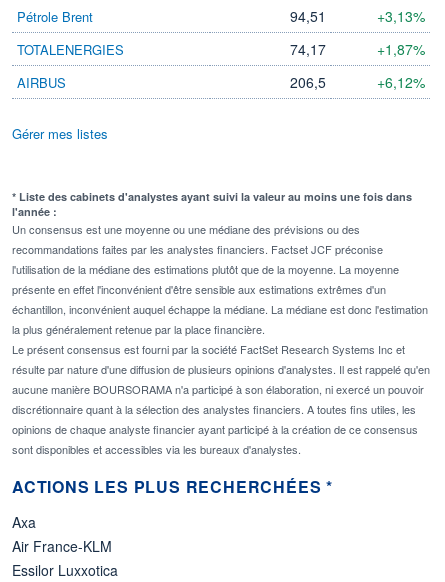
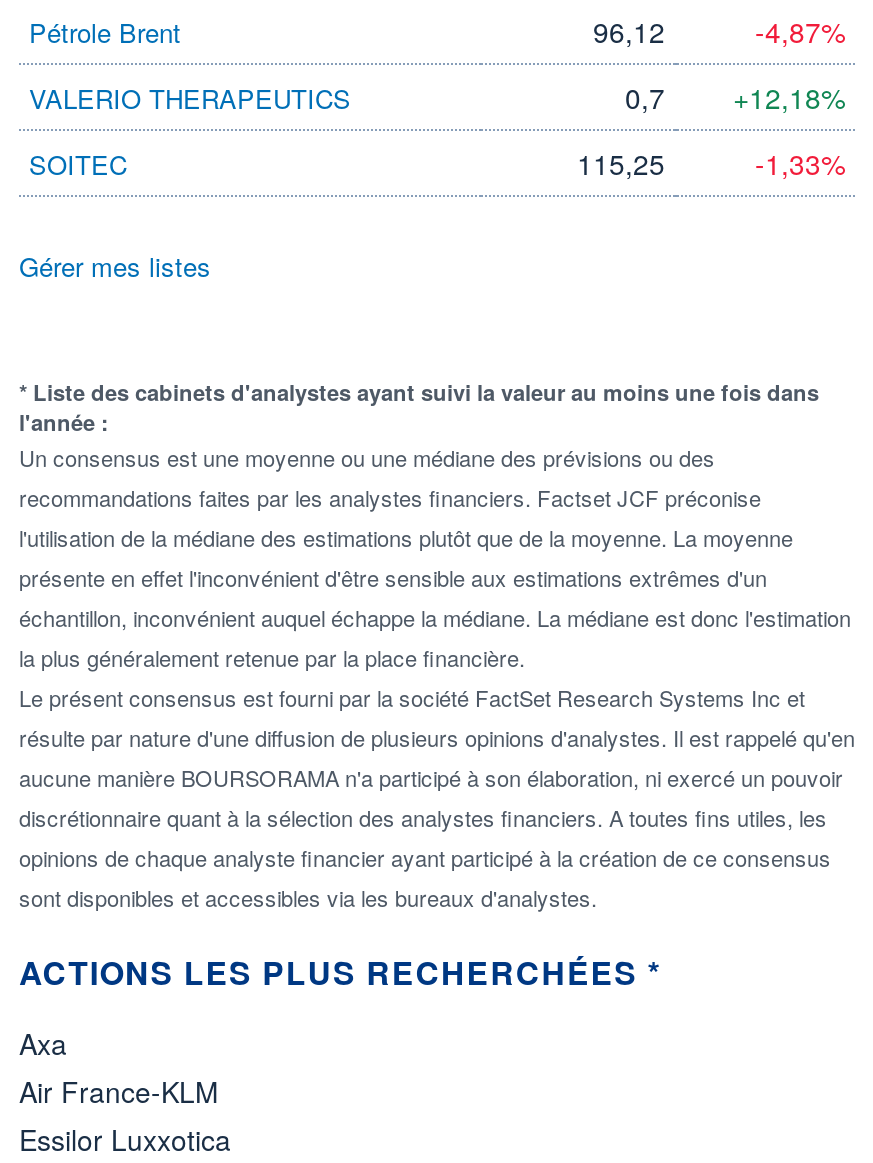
[290,6,425,26] 94,51 | +3,13% -> [593,11,845,51] 96,12 | -4,87%
[17,39,425,59] TOTALENERGIES | 74,17 | +1,87% -> [29,77,845,117] VALERIO THERAPEUTICS | 0,7 | +12,18%
[17,72,425,92] AIRBUS | 206,5 | +6,12% -> [29,143,845,183] SOITEC | 115,25 | -1,33%

